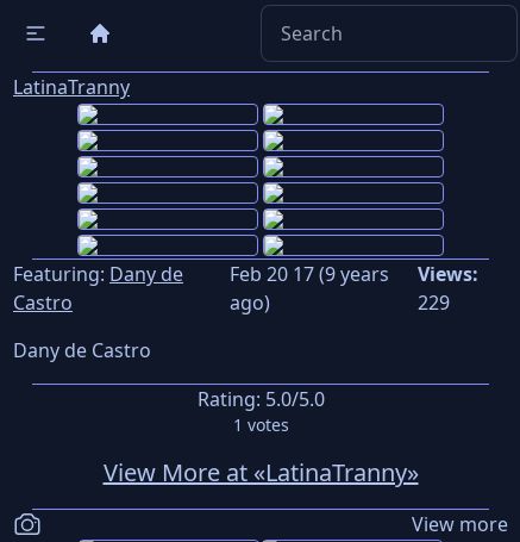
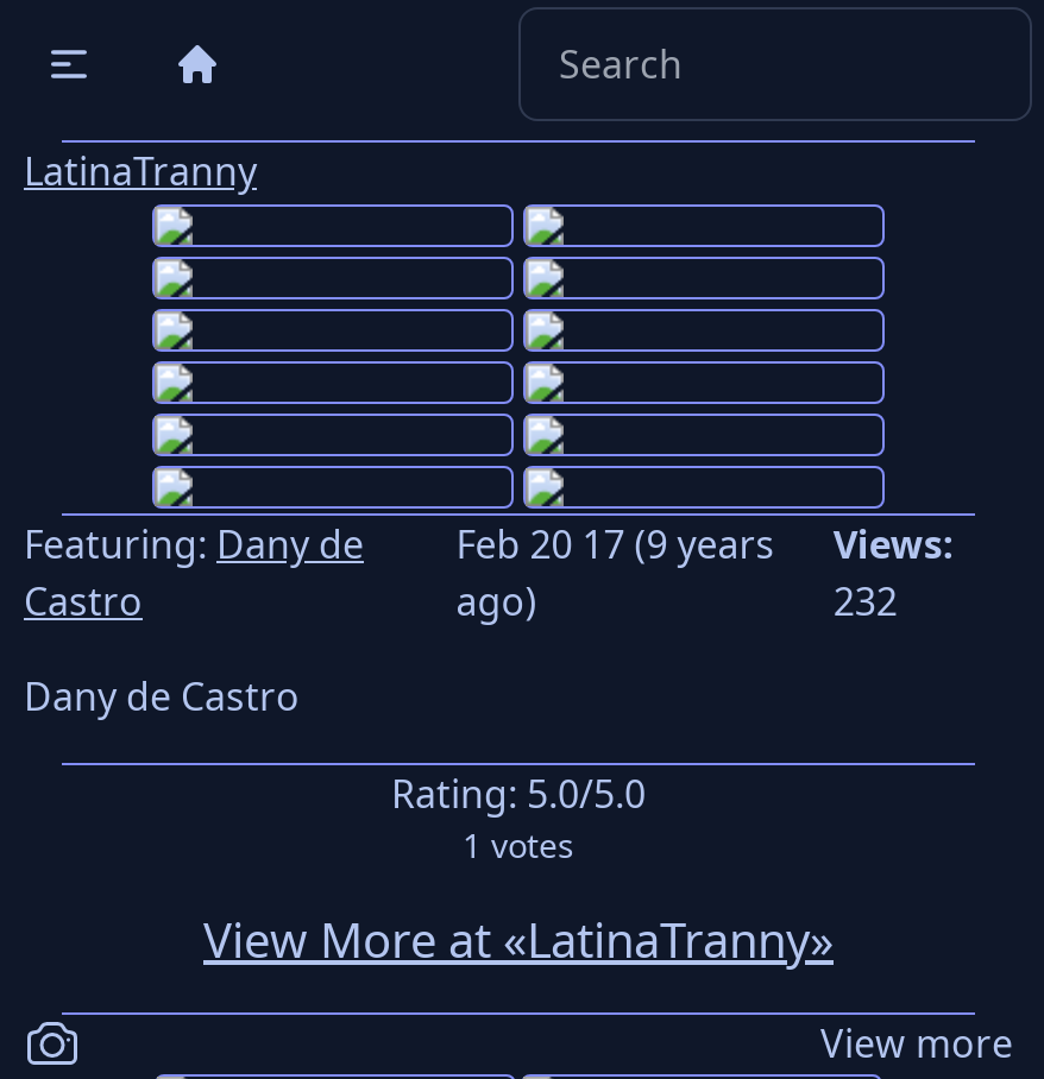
[418,289,450,316] 229 -> [833,575,898,627] 232

